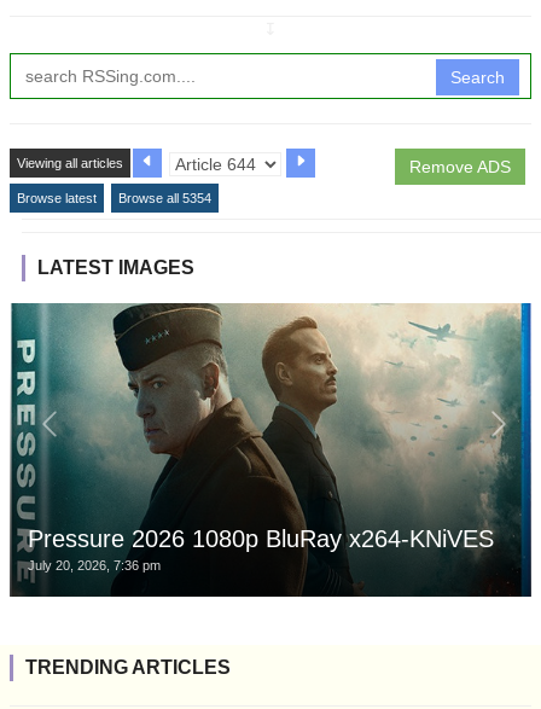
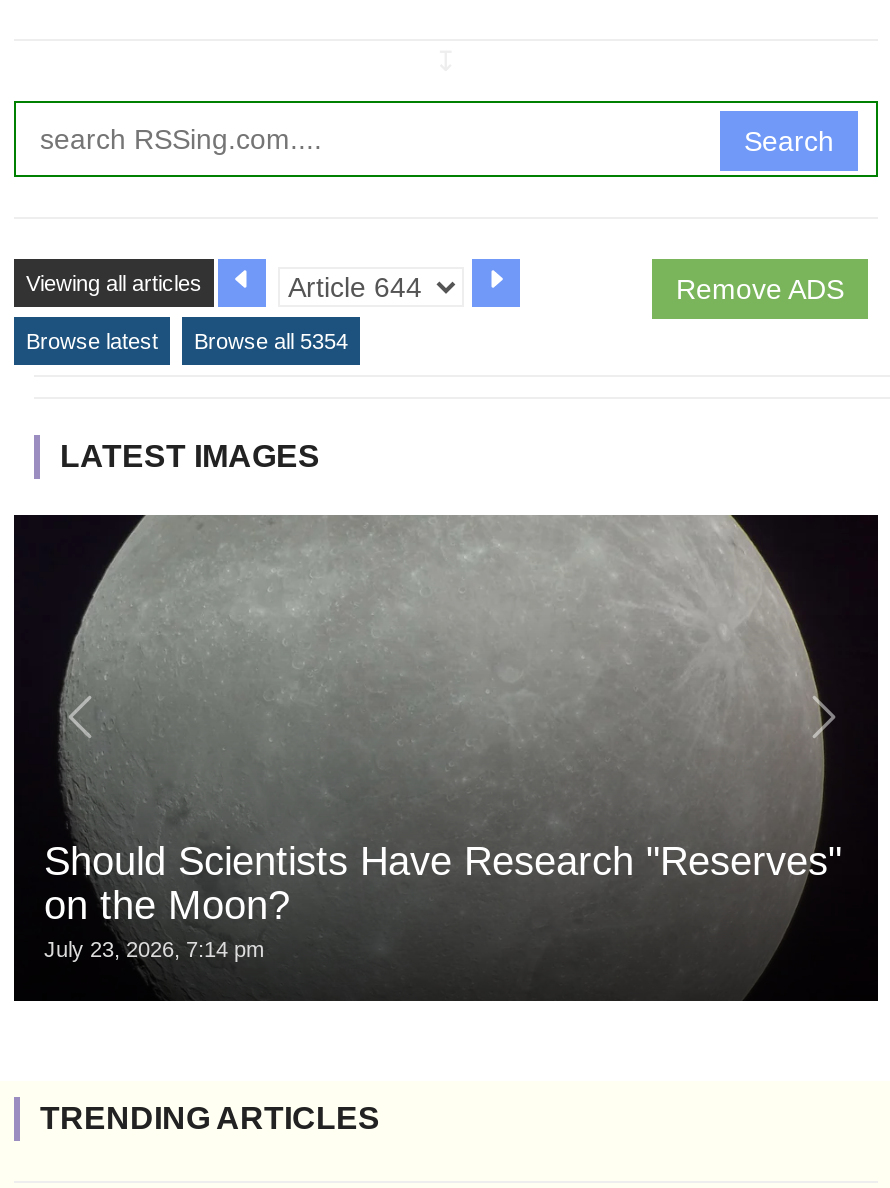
[8,302,533,597] [image] | Pressure 2026 1080p BluRay x264-KNiVES | July 20, 2026, 7:36 pm -> [12,513,880,1001] [image] | Should Scientists Have Research "Reserves" | on the Moon? | July 23, 2026, 7:14 pm

